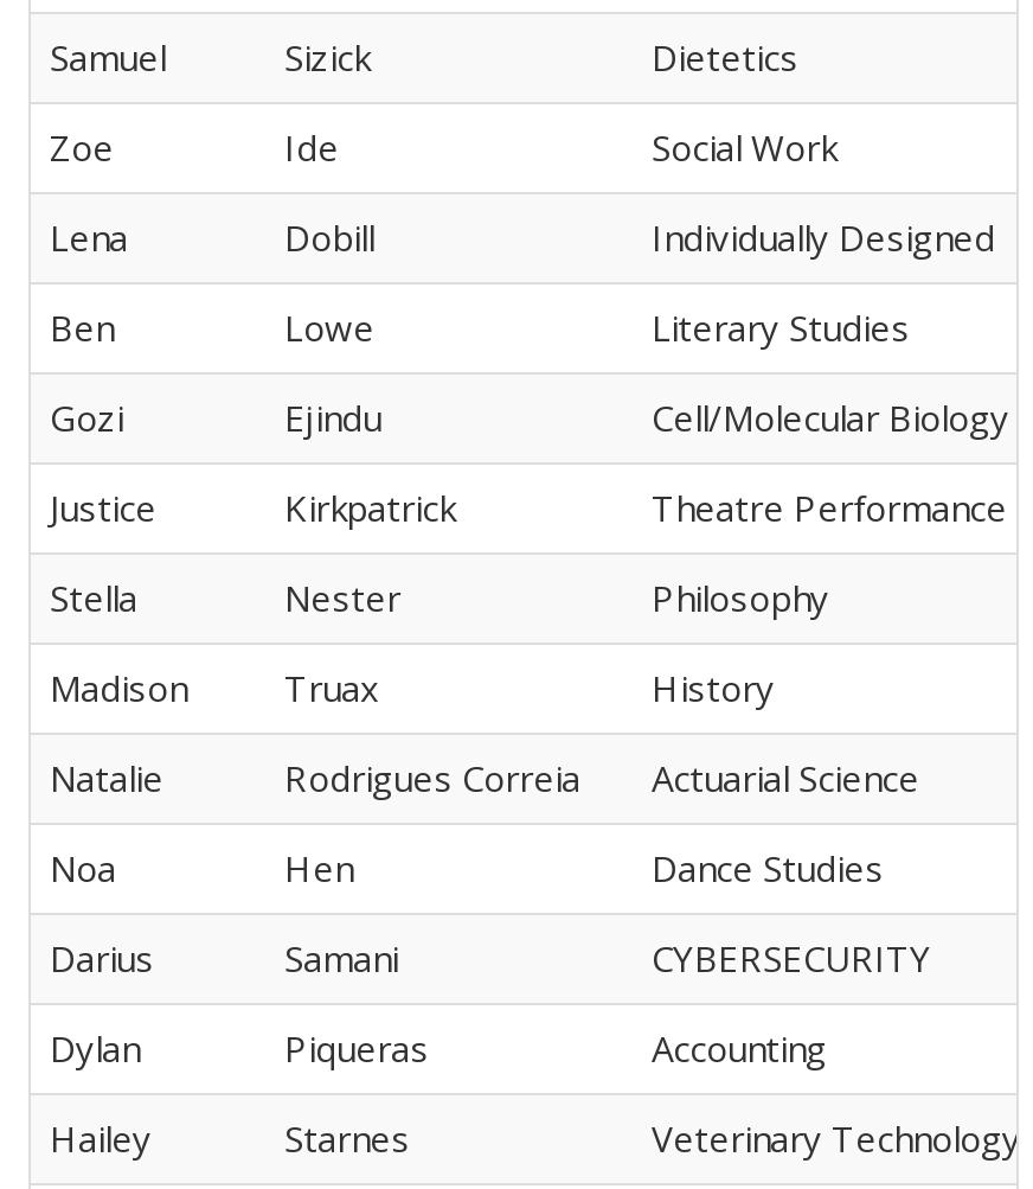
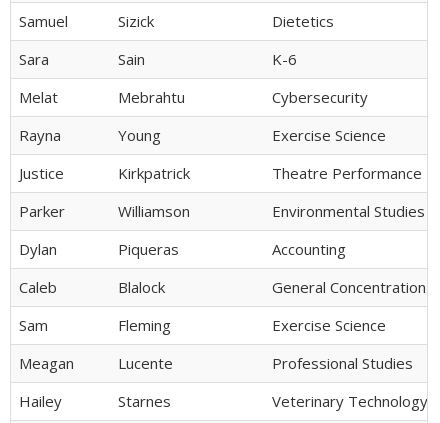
[50,123,1009,440] Zoe | Ide | Social Work | Lena | Dobill | Individually Designed | Ben | Lowe | Literary Studies | Gozi | Ejindu | Cell/Molecular Biology -> [19,49,386,145] Sara | Sain | K-6 | Melat | Mebrahtu | Cybersecurity | Rayna | Young | Exercise Science
[50,573,931,981] Stella | Nester | Philosophy | Madison | Truax | History | Natalie | Rodrigues Correia | Actuarial Science | Noa | Hen | Dance Studies | Darius | Samani | CYBERSECURITY -> [19,201,425,221] Parker | Williamson | Environmental Studies
moved [50,1024,827,1071] -> [19,239,346,259]: Dylan | Piqueras | Accounting
none -> [19,277,426,373] Caleb | Blalock | General Concentration | Sam | Fleming | Exercise Science | Meagan | Lucente | Professional Studies

